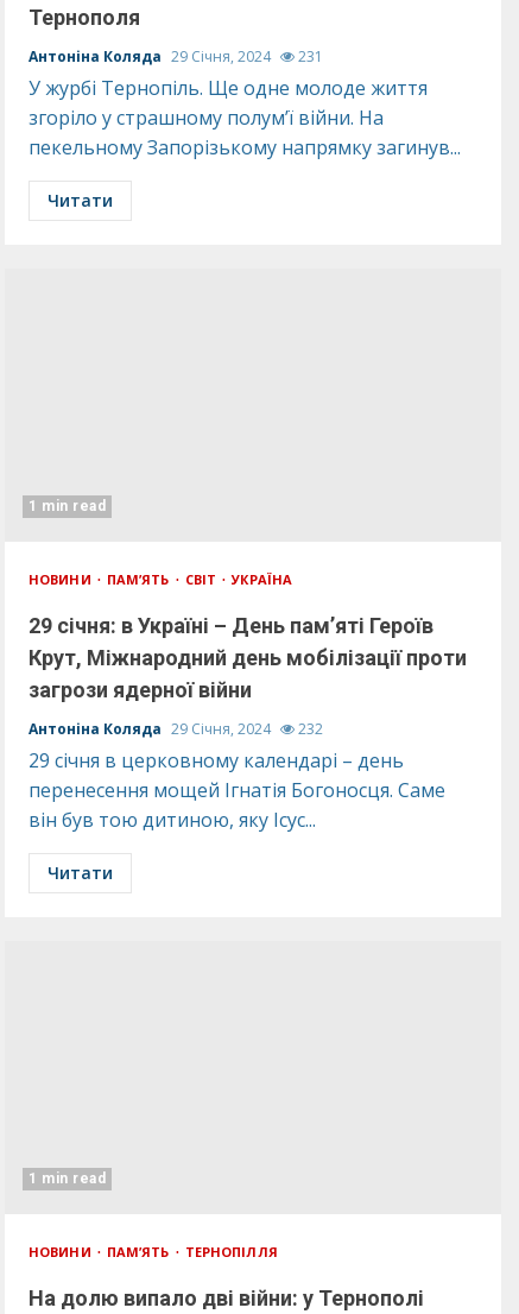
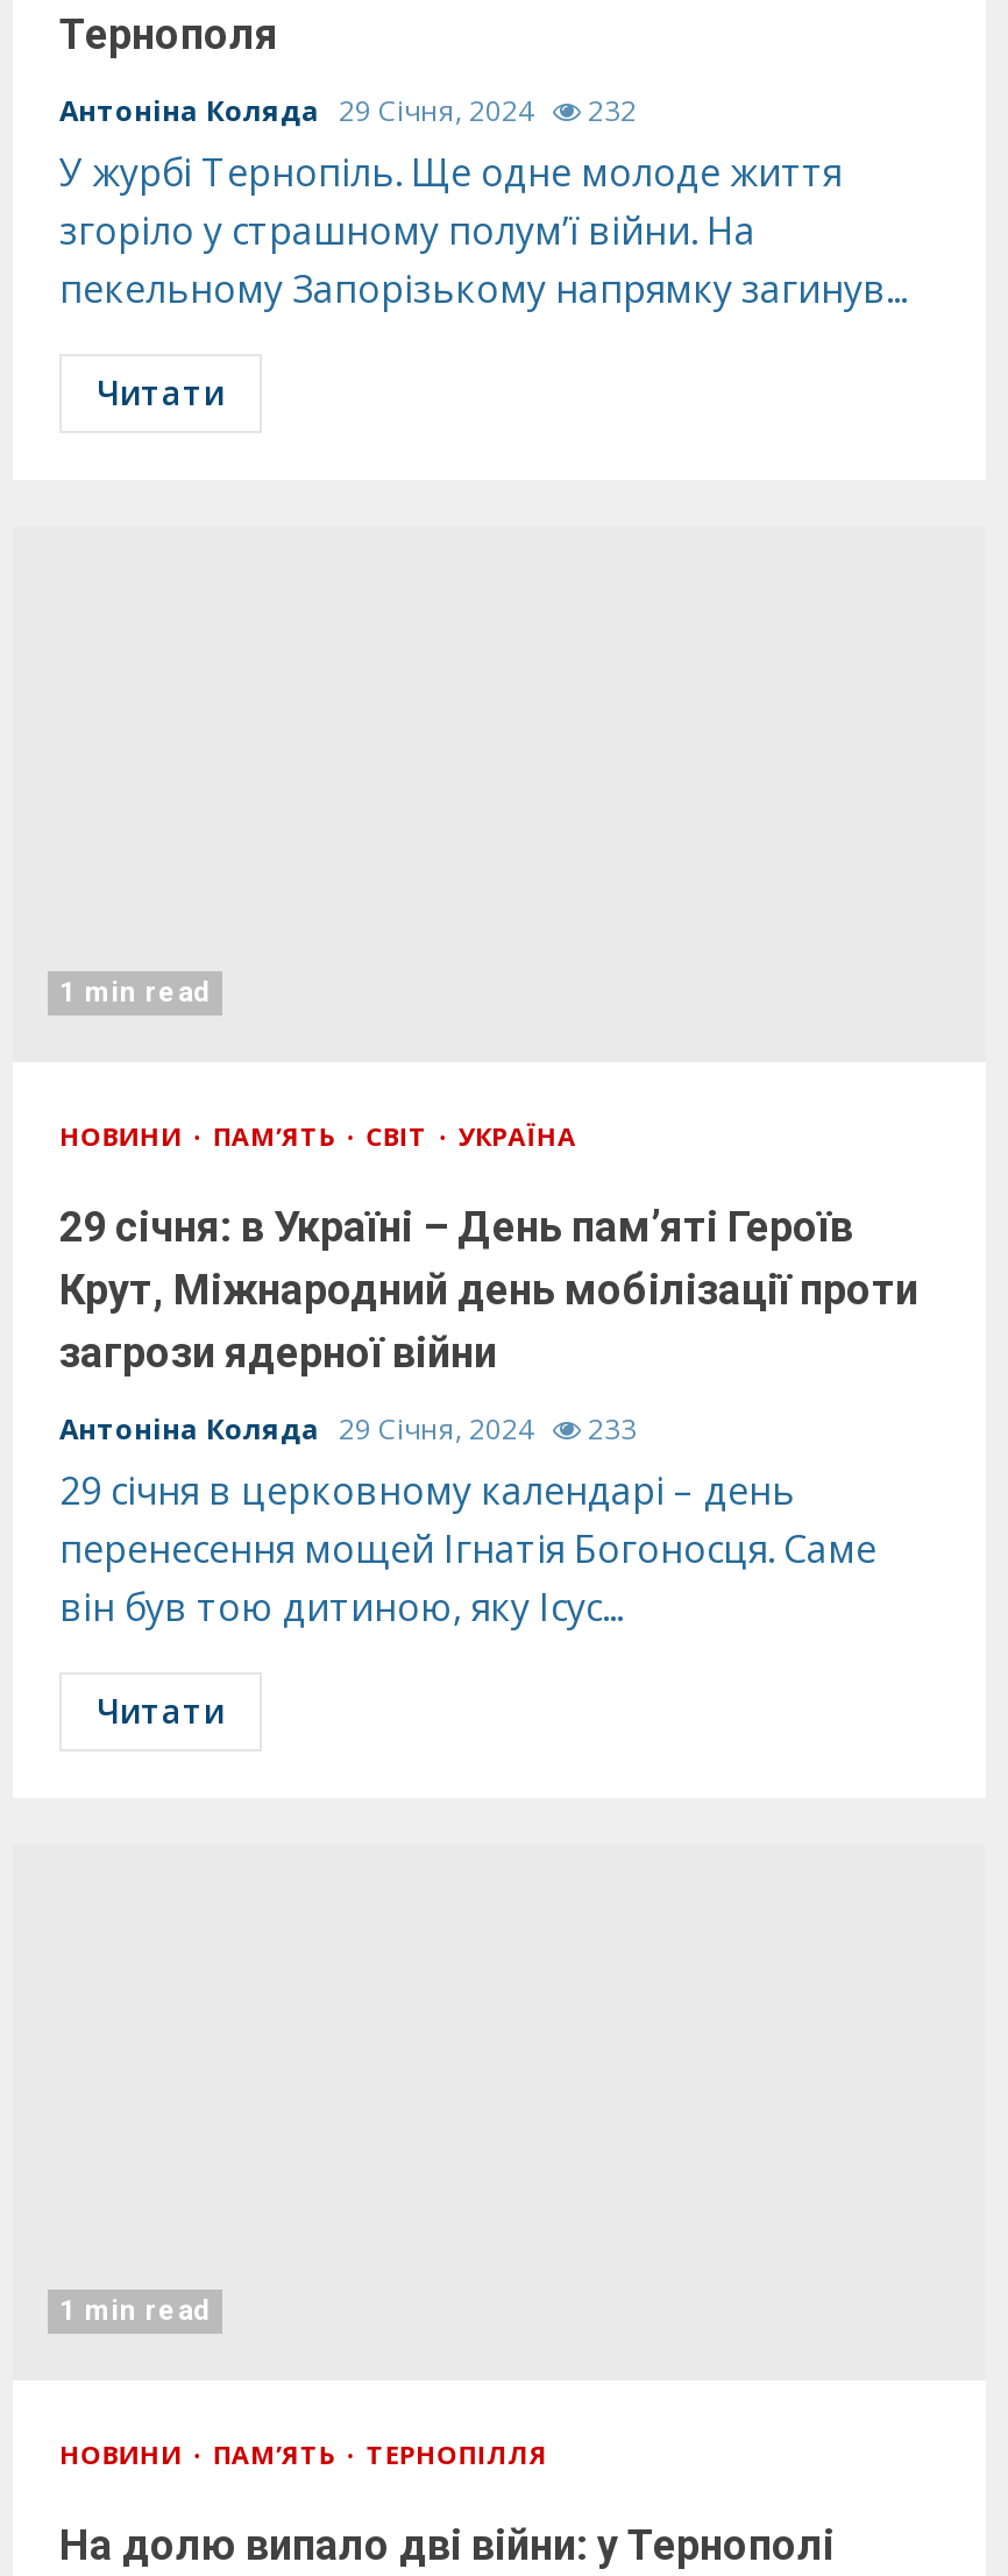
[29,46,323,67] Антоніна Коляда 29 Січня, 2024 231 -> [59,91,637,130] Антоніна Коляда 29 Січня, 2024 232
[29,719,323,739] Антоніна Коляда 29 Січня, 2024 232 -> [59,1409,637,1449] Антоніна Коляда 29 Січня, 2024 233

